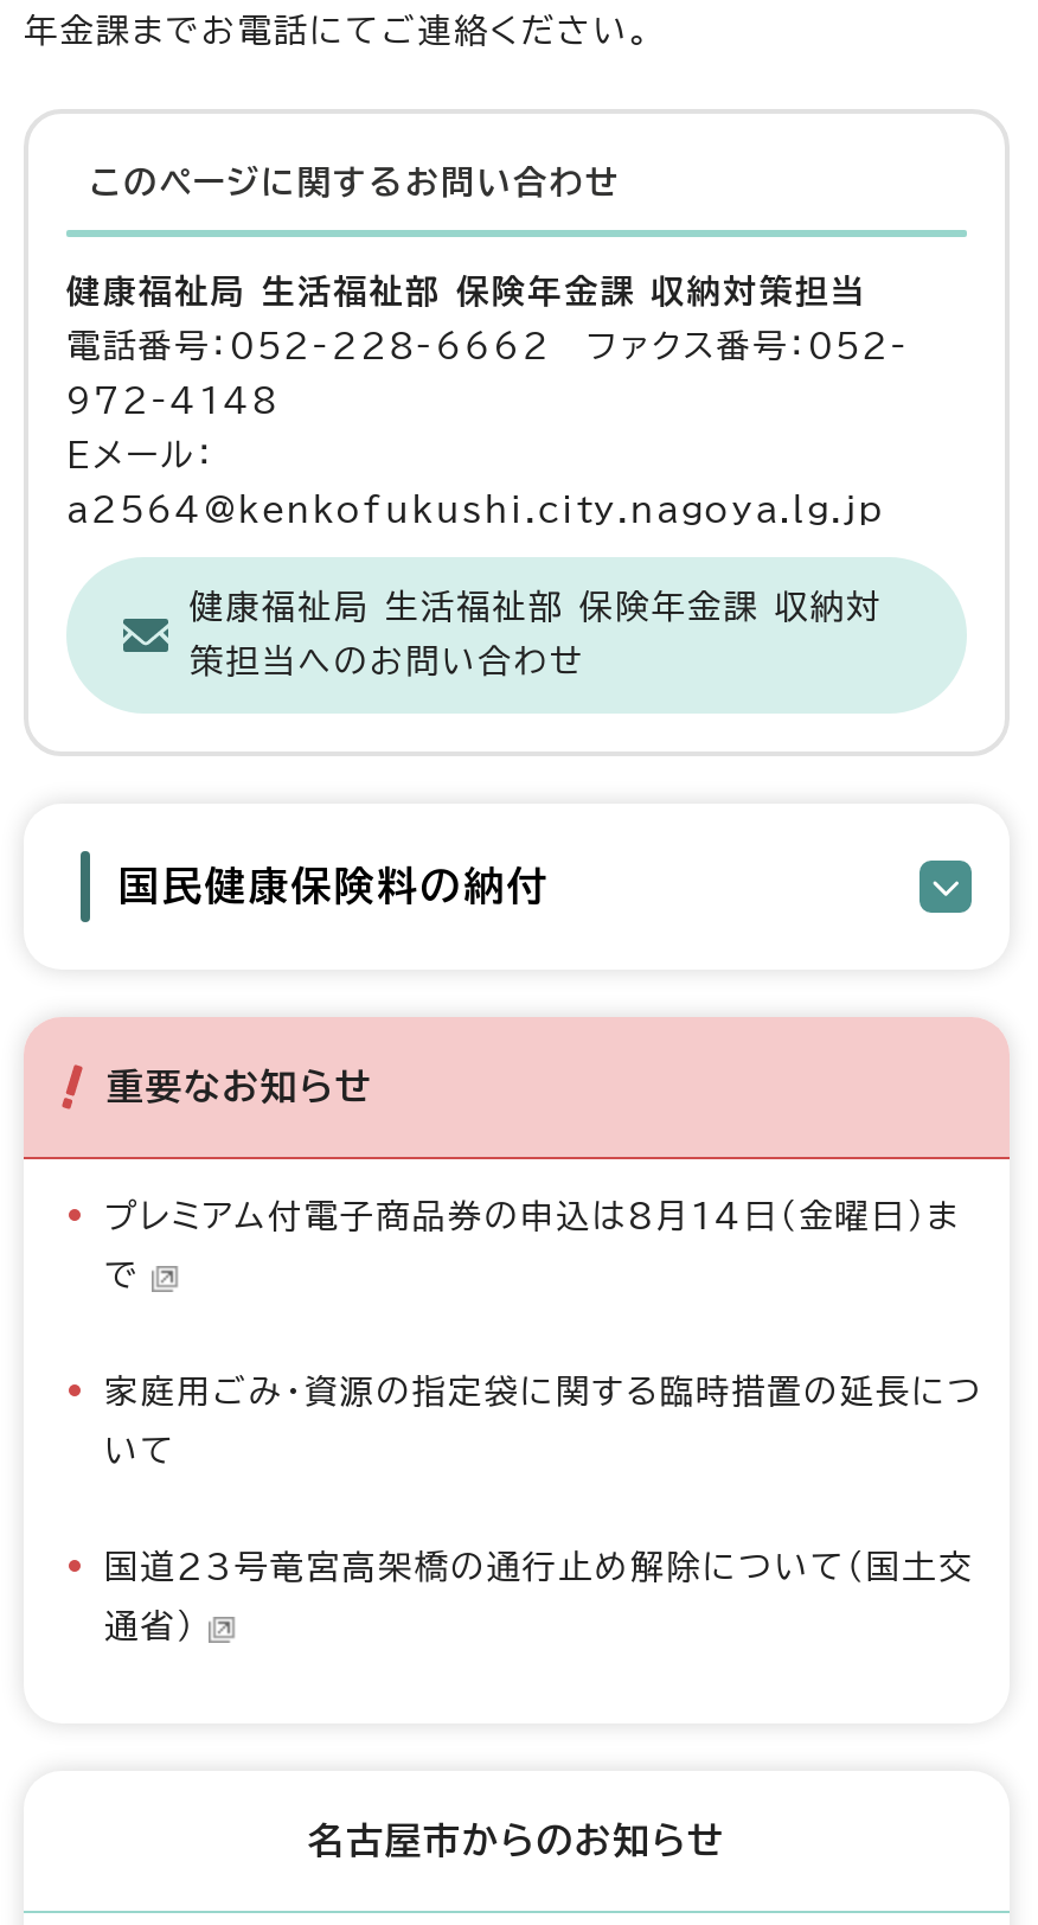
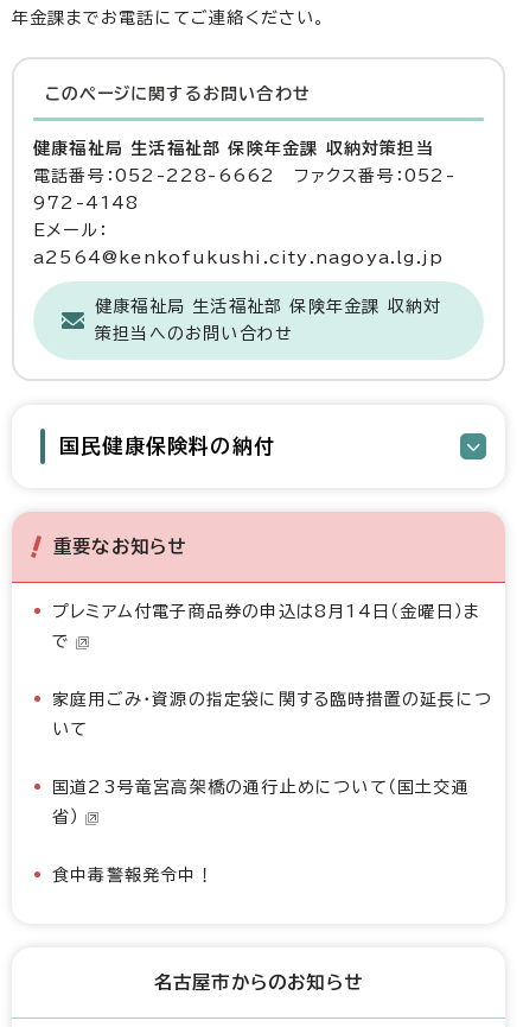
[104,1550,974,1643] 国道23号竜宮高架橋の通行止め解除について（国土交 | 通省） -> [52,779,469,883] 国道23号竜宮高架橋の通行止めについて（国土交通 | 省） | 食中毒警報発令中！

